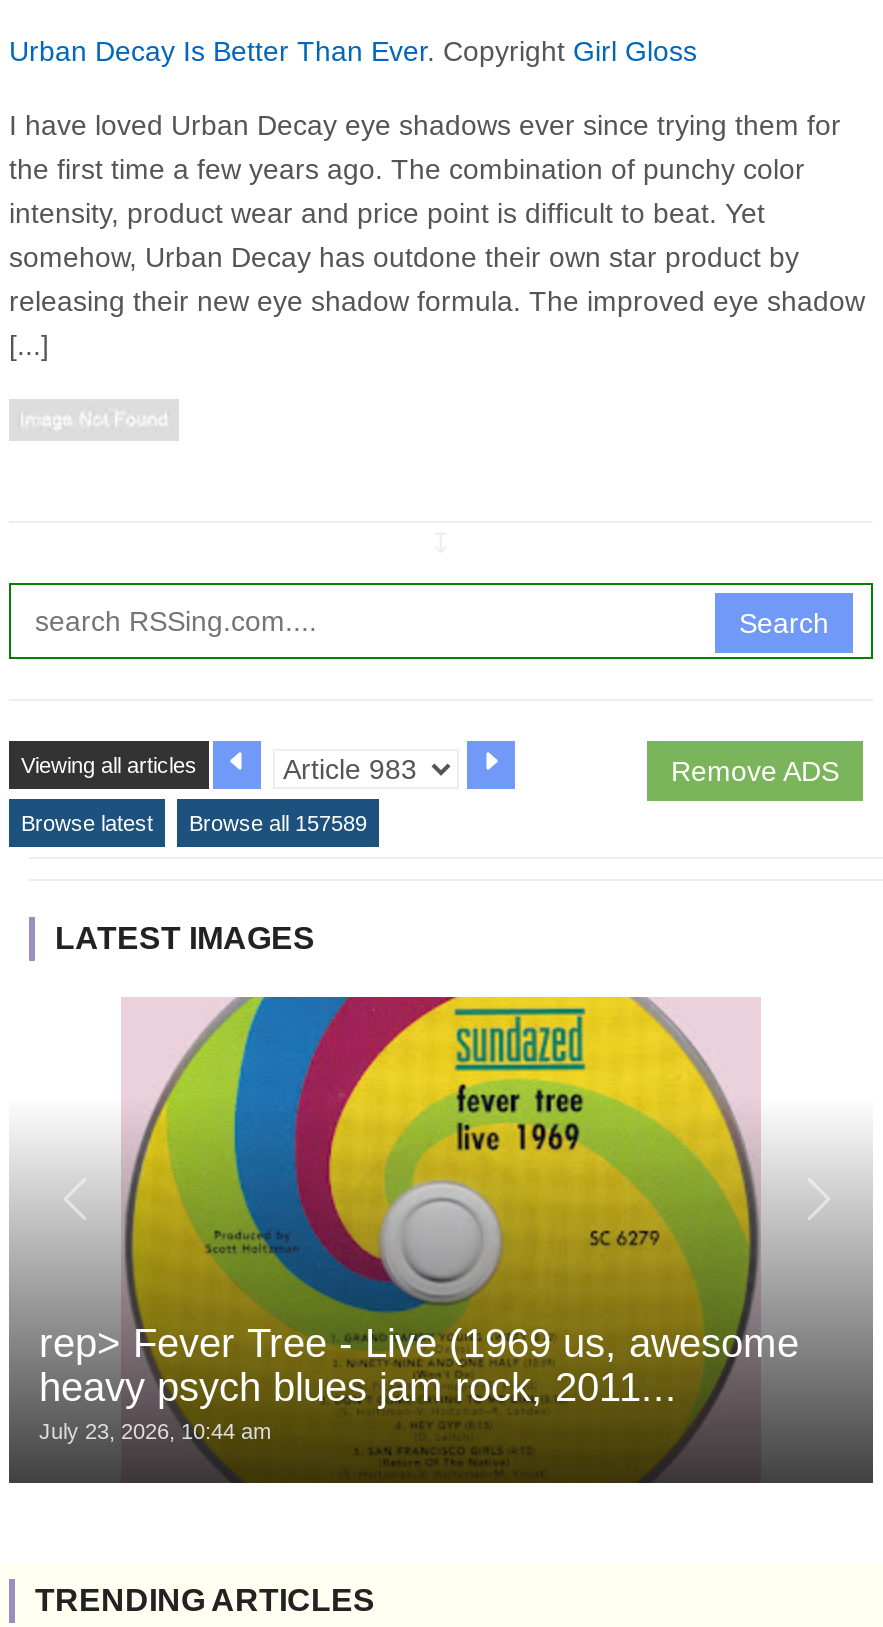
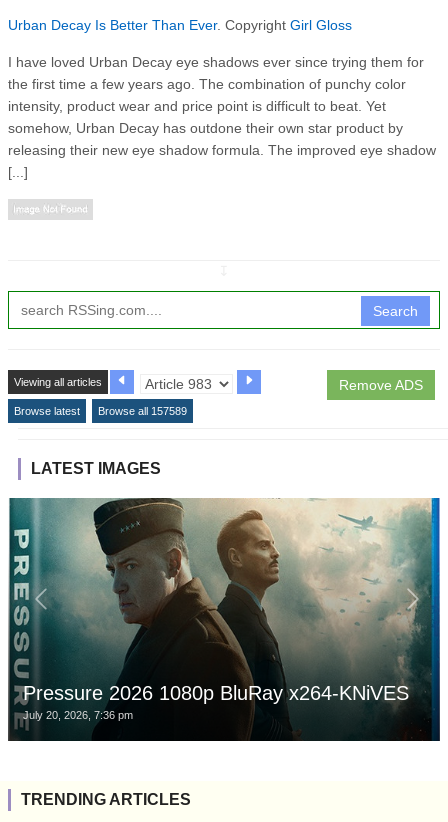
[9,995,873,1483] [image] | rep> Fever Tree - Live (1969 us, awesome | heavy psych blues jam rock, 2011... | July 23, 2026, 10:44 am -> [8,497,441,741] [image] | Pressure 2026 1080p BluRay x264-KNiVES | July 20, 2026, 7:36 pm

